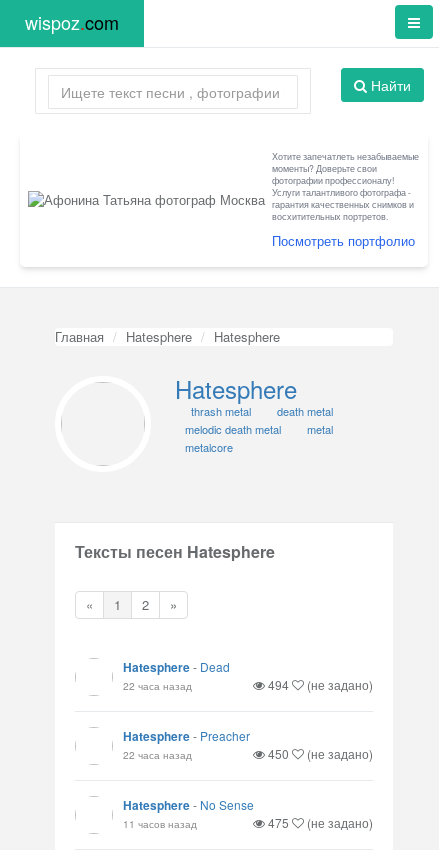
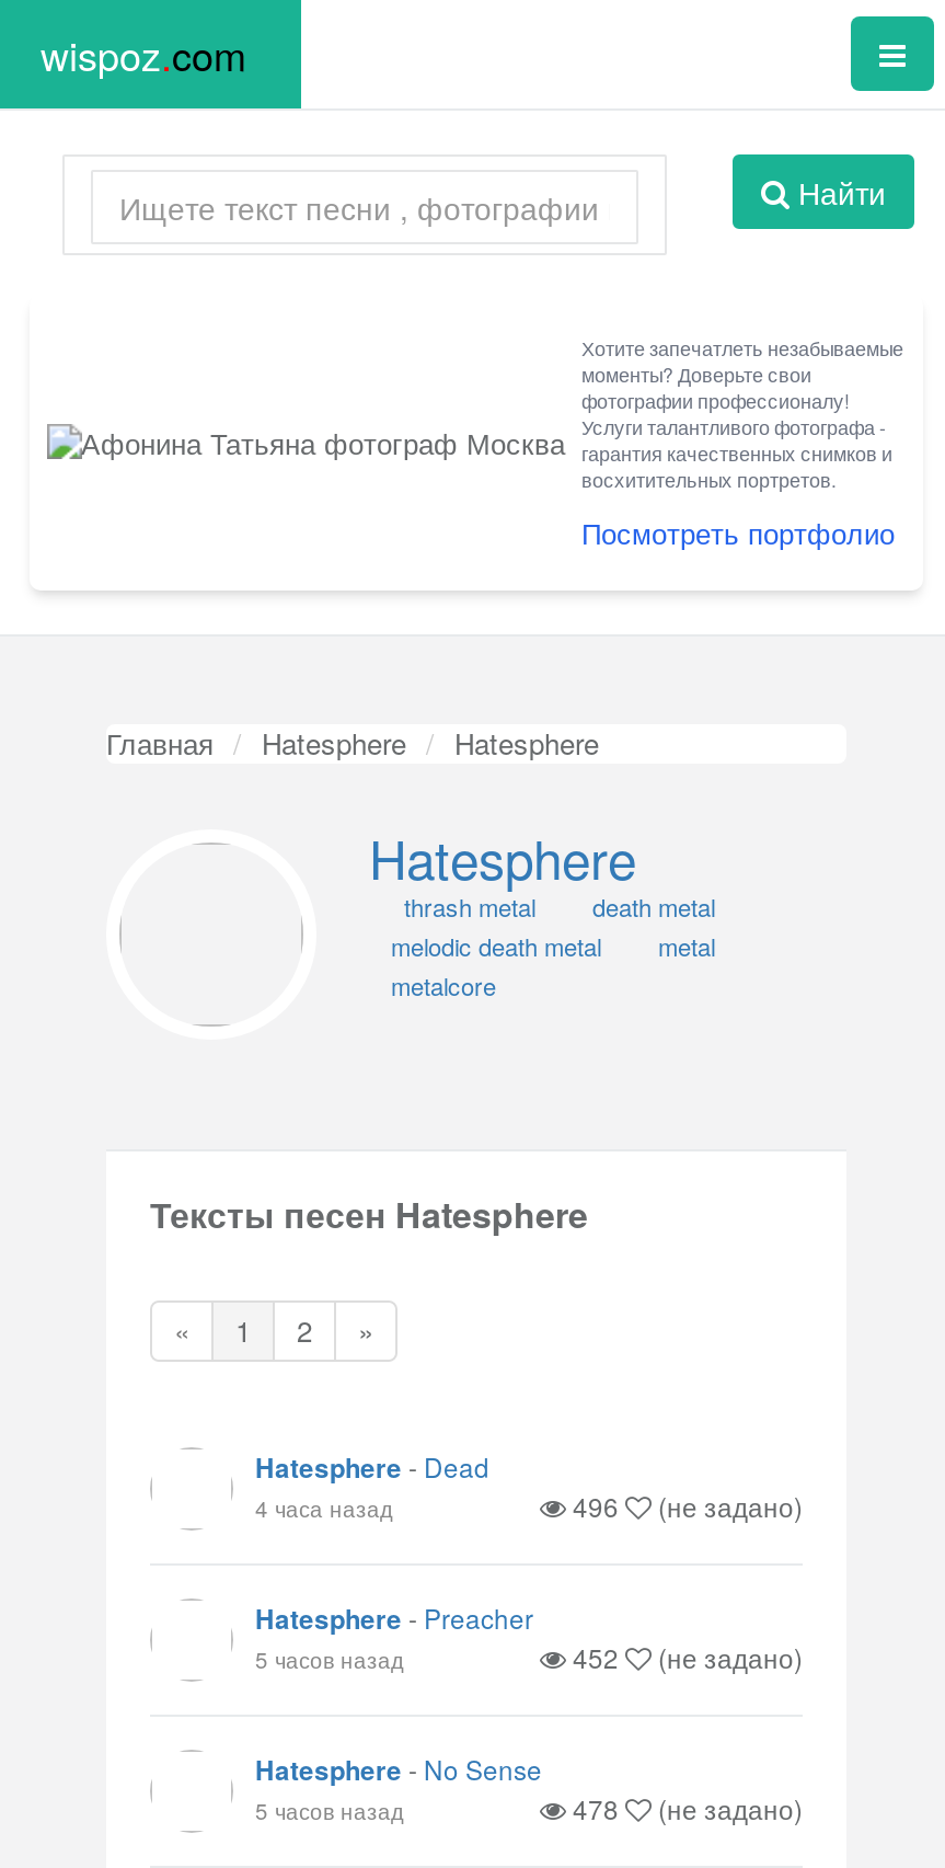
[123,678,192,693] 22 часа назад -> [255,1491,393,1524] 4 часа назад
[265,676,373,693] 494 (не задано) -> [566,1487,803,1524] 496 (не задано)
[123,747,192,762] 22 часа назад -> [255,1642,404,1675] 5 часов назад
[265,745,373,762] 450 (не задано) -> [566,1638,803,1675] 452 (не задано)
[123,816,197,831] 11 часов назад -> [255,1793,404,1826] 5 часов назад
[265,814,373,831] 475 (не задано) -> [566,1789,803,1826] 478 (не задано)

